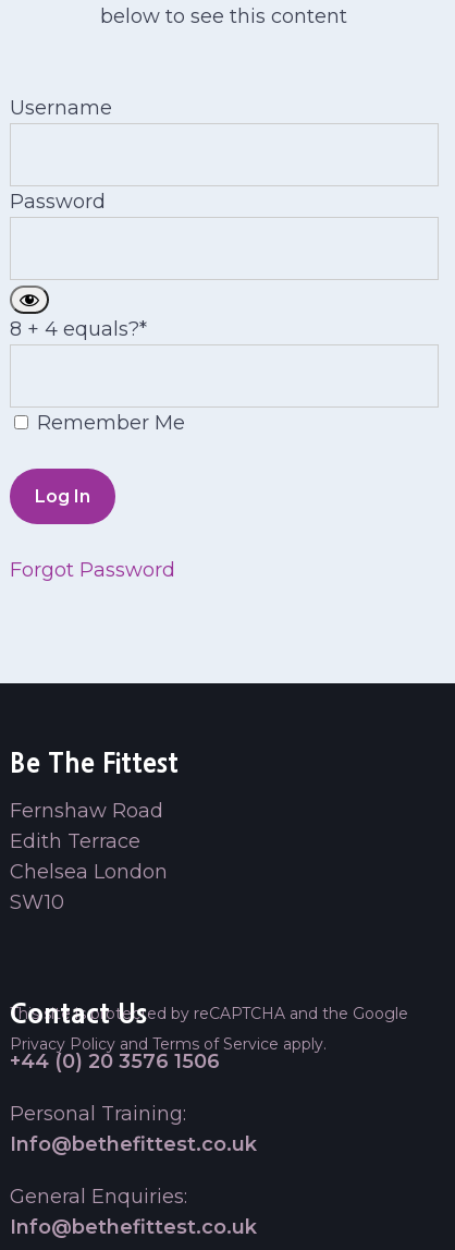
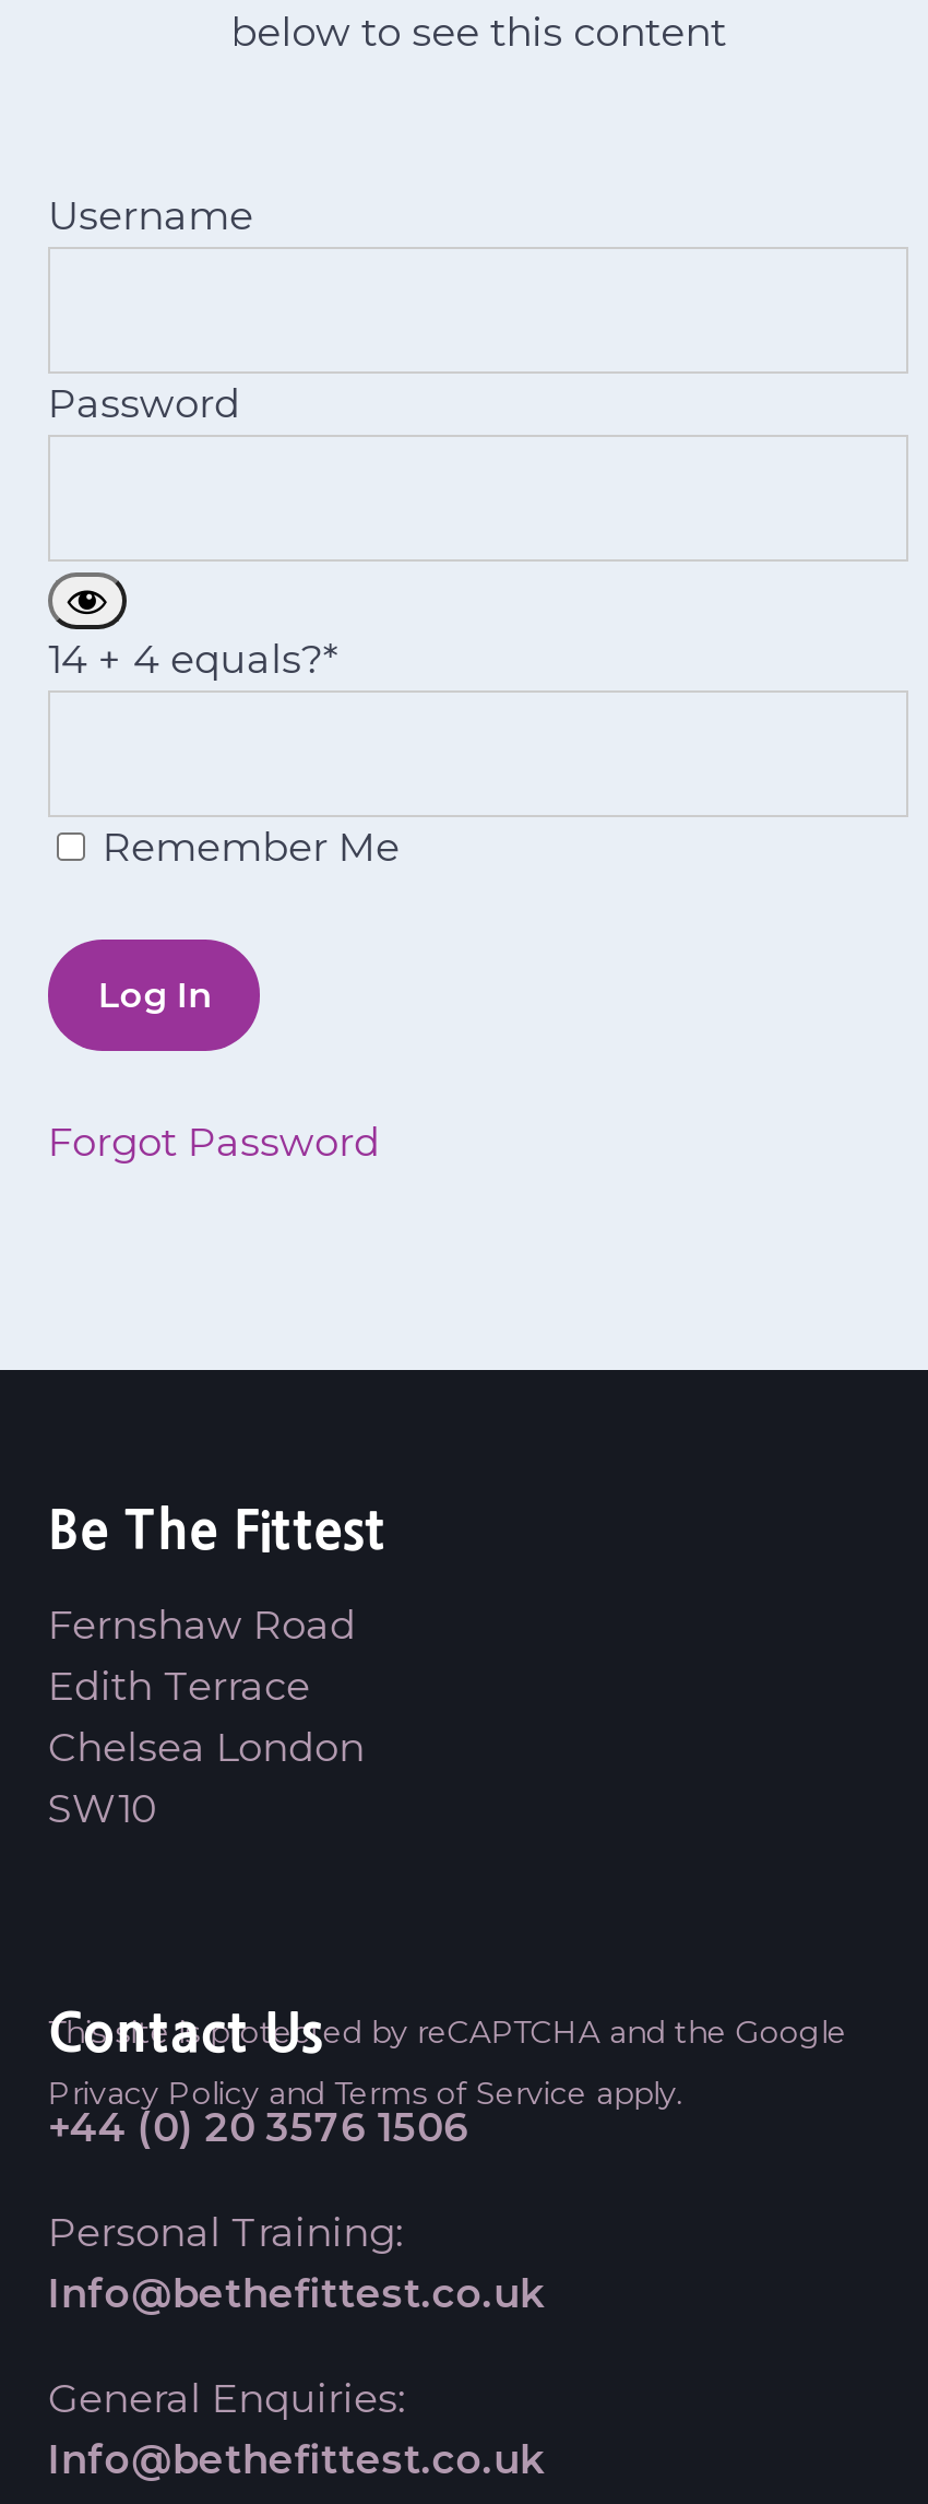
[10,317,147,341] 8 + 4 equals?* -> [48,635,338,683] 14 + 4 equals?*

